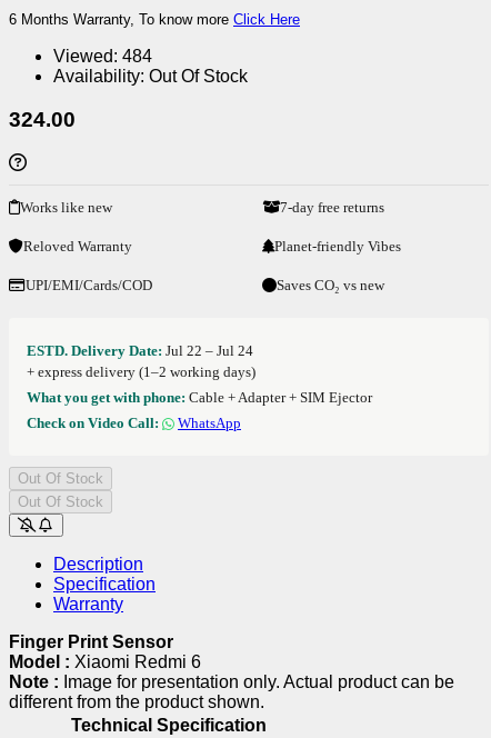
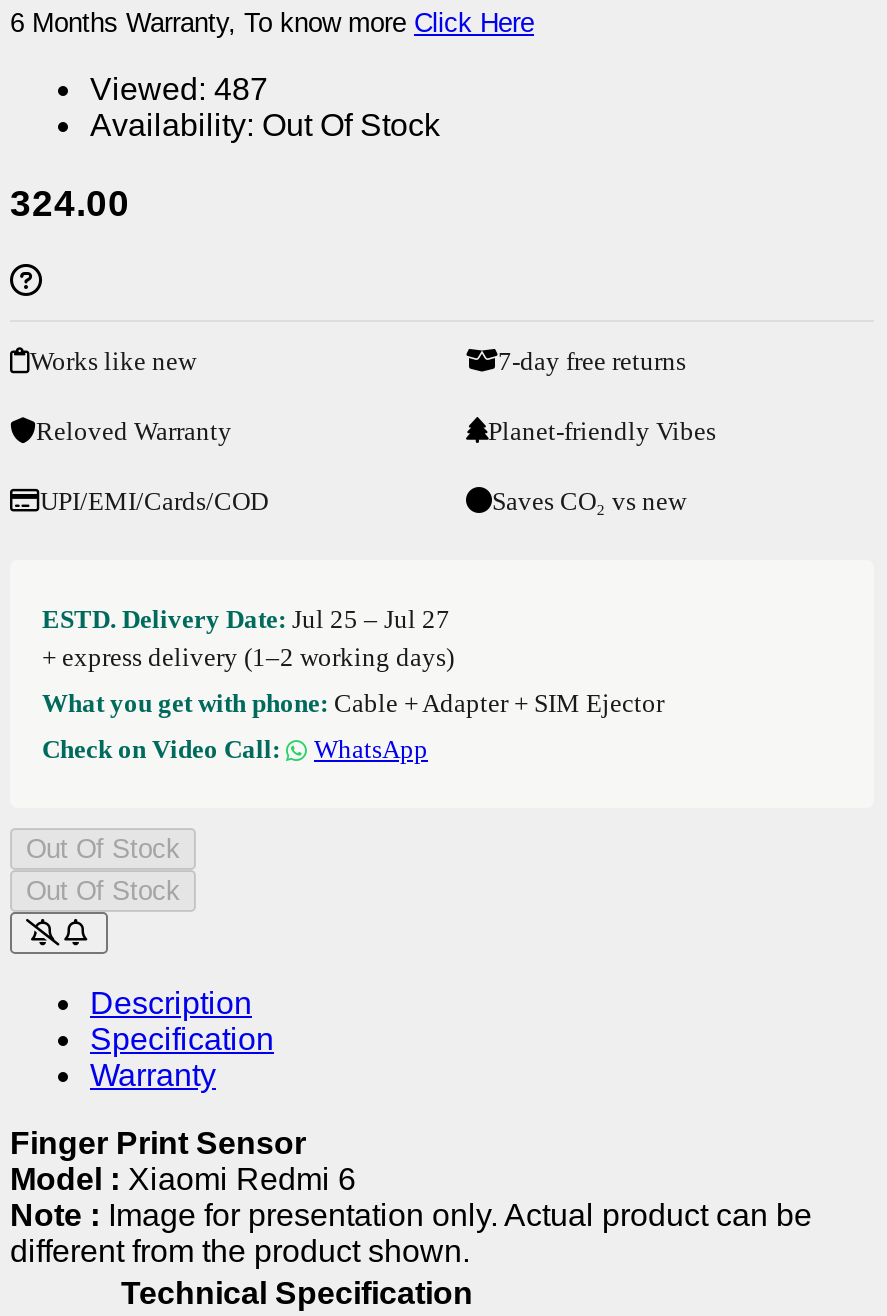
[53,47,152,66] Viewed: 484 -> [90,72,268,106] Viewed: 487
[27,342,253,359] ESTD. Delivery Date: Jul 22 – Jul 24 -> [42,603,450,633] ESTD. Delivery Date: Jul 25 – Jul 27

